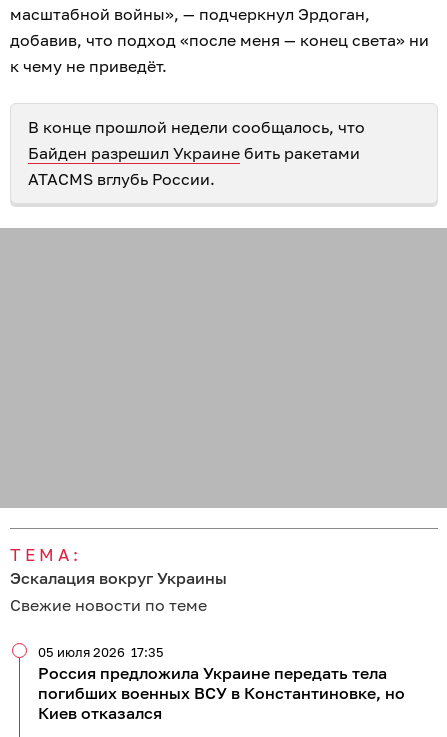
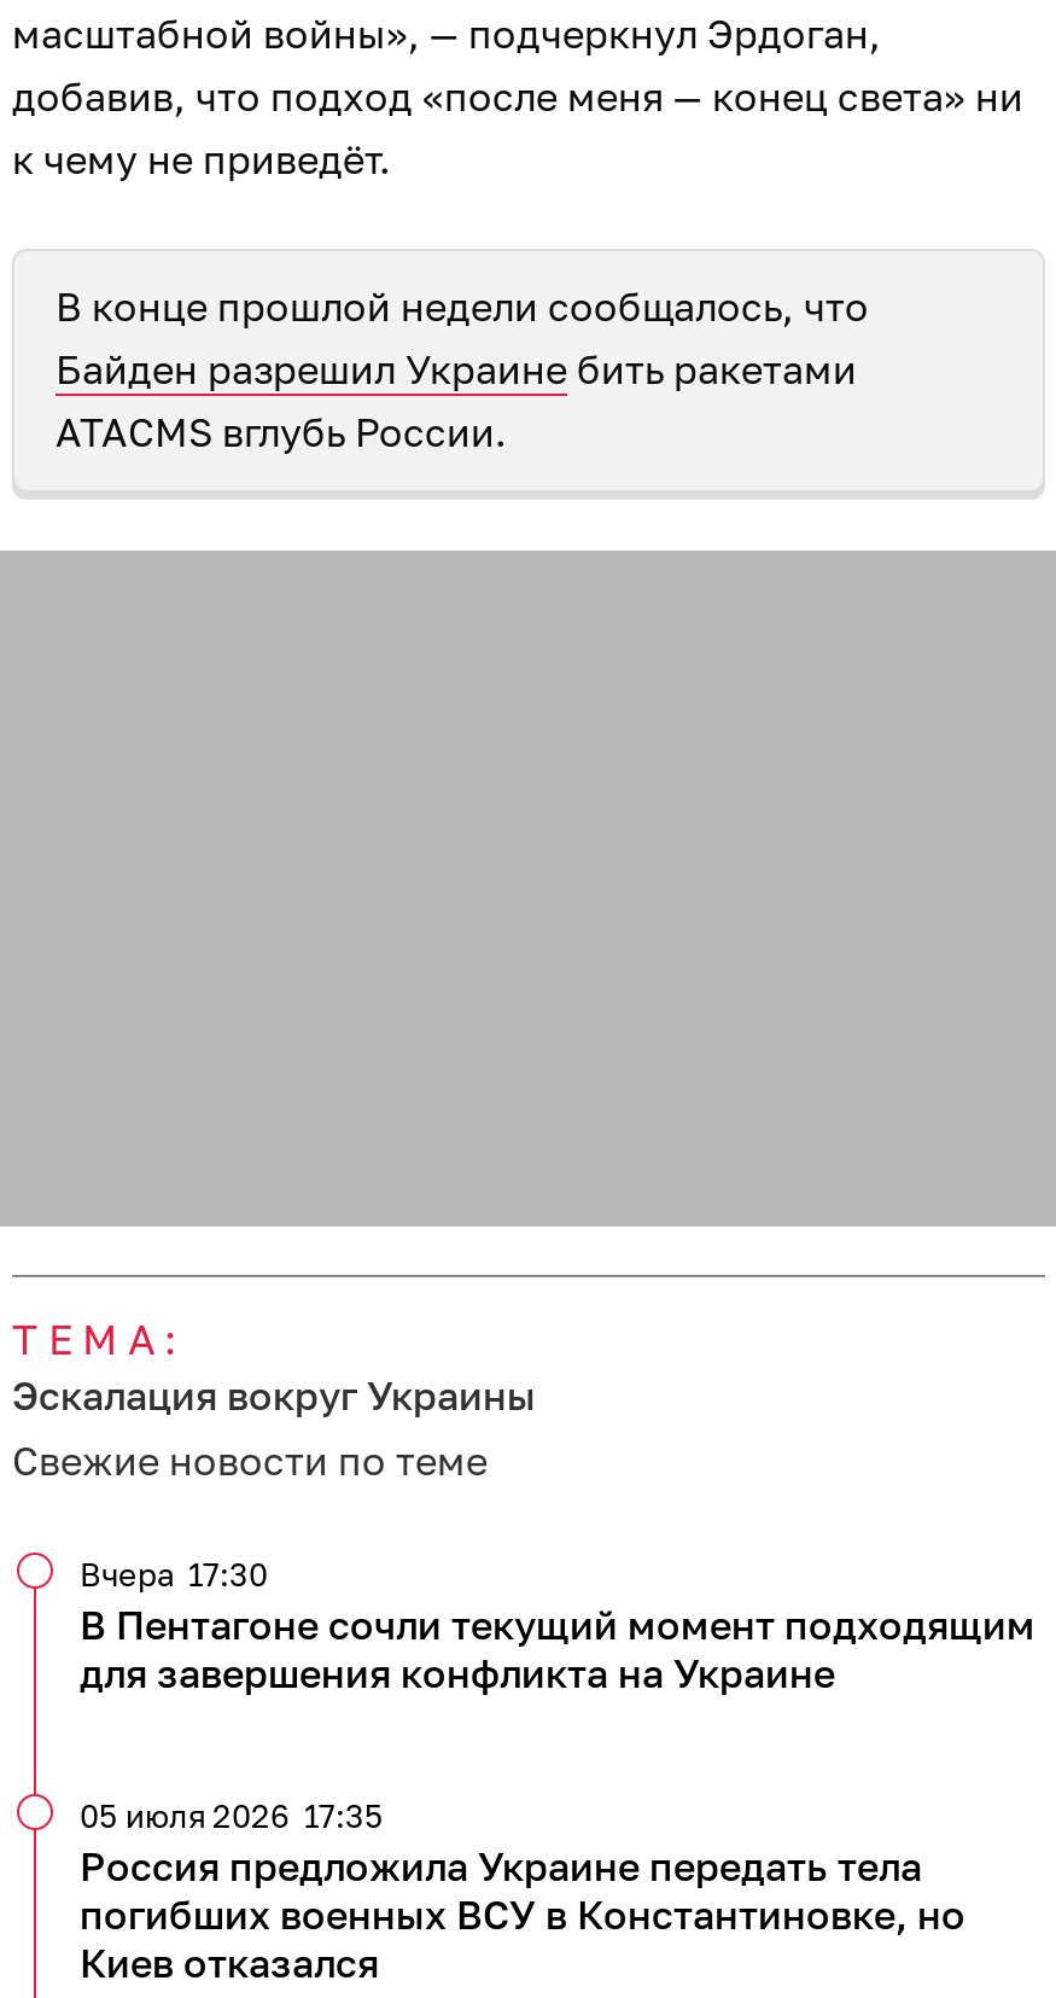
none -> [80,1601,1035,1697] В Пентагоне сочли текущий момент подходящим | для завершения конфликта на Украине
none -> [80,1555,268,1594] Вчера 17:30

